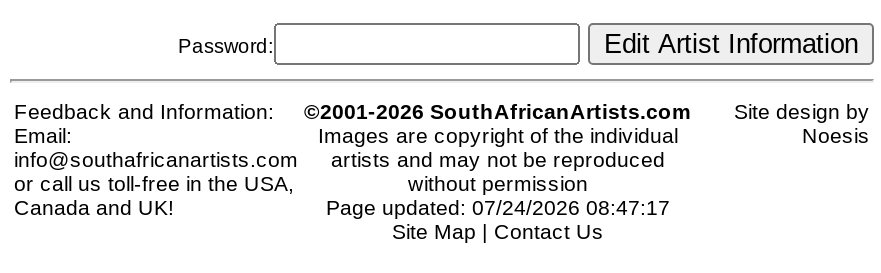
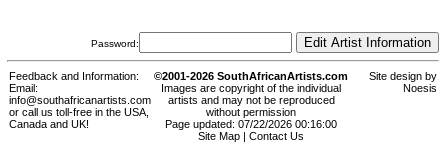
[326,196,670,220] Page updated: 07/24/2026 08:47:17 -> [165,118,337,130] Page updated: 07/22/2026 00:16:00

